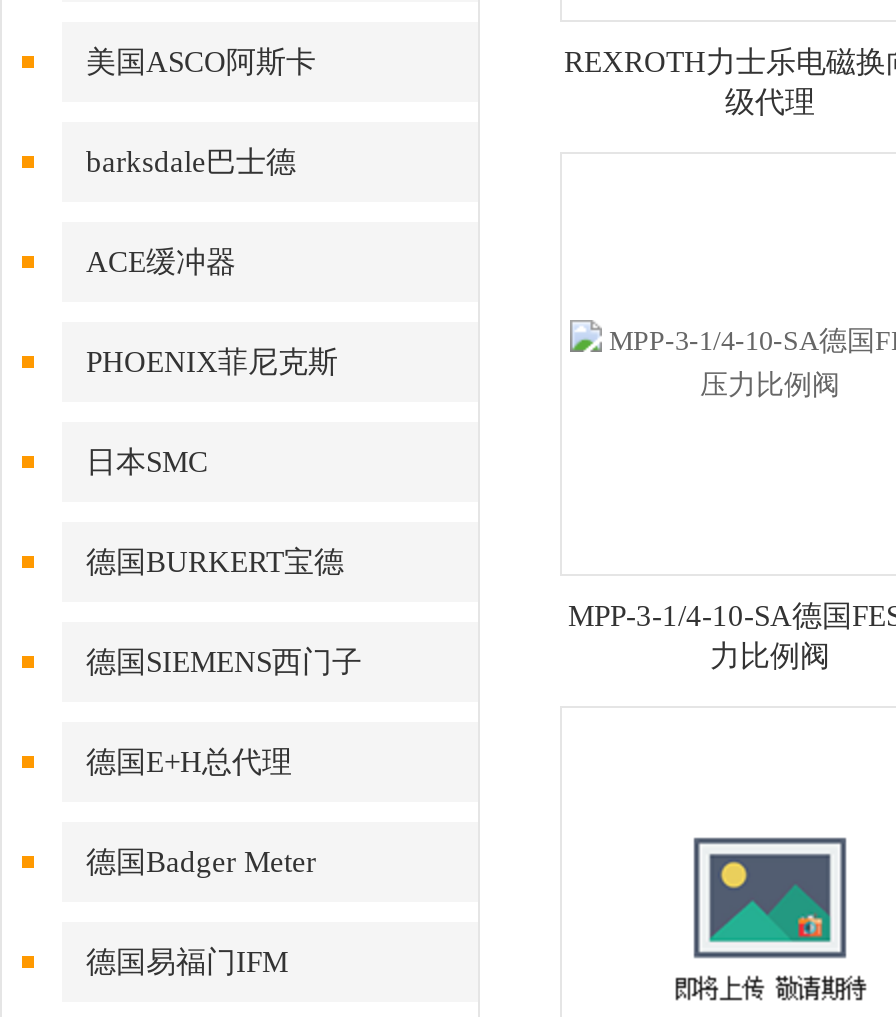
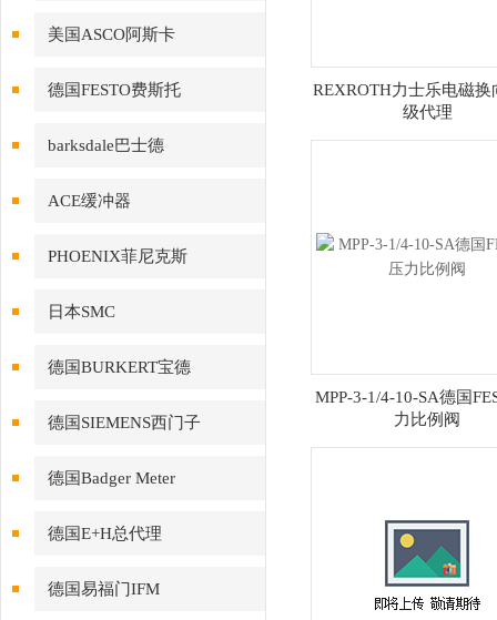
none -> [48,81,181,99] 德国FESTO费斯托
moved [86,746,292,778] -> [48,525,162,542]: 德国E+H总代理

